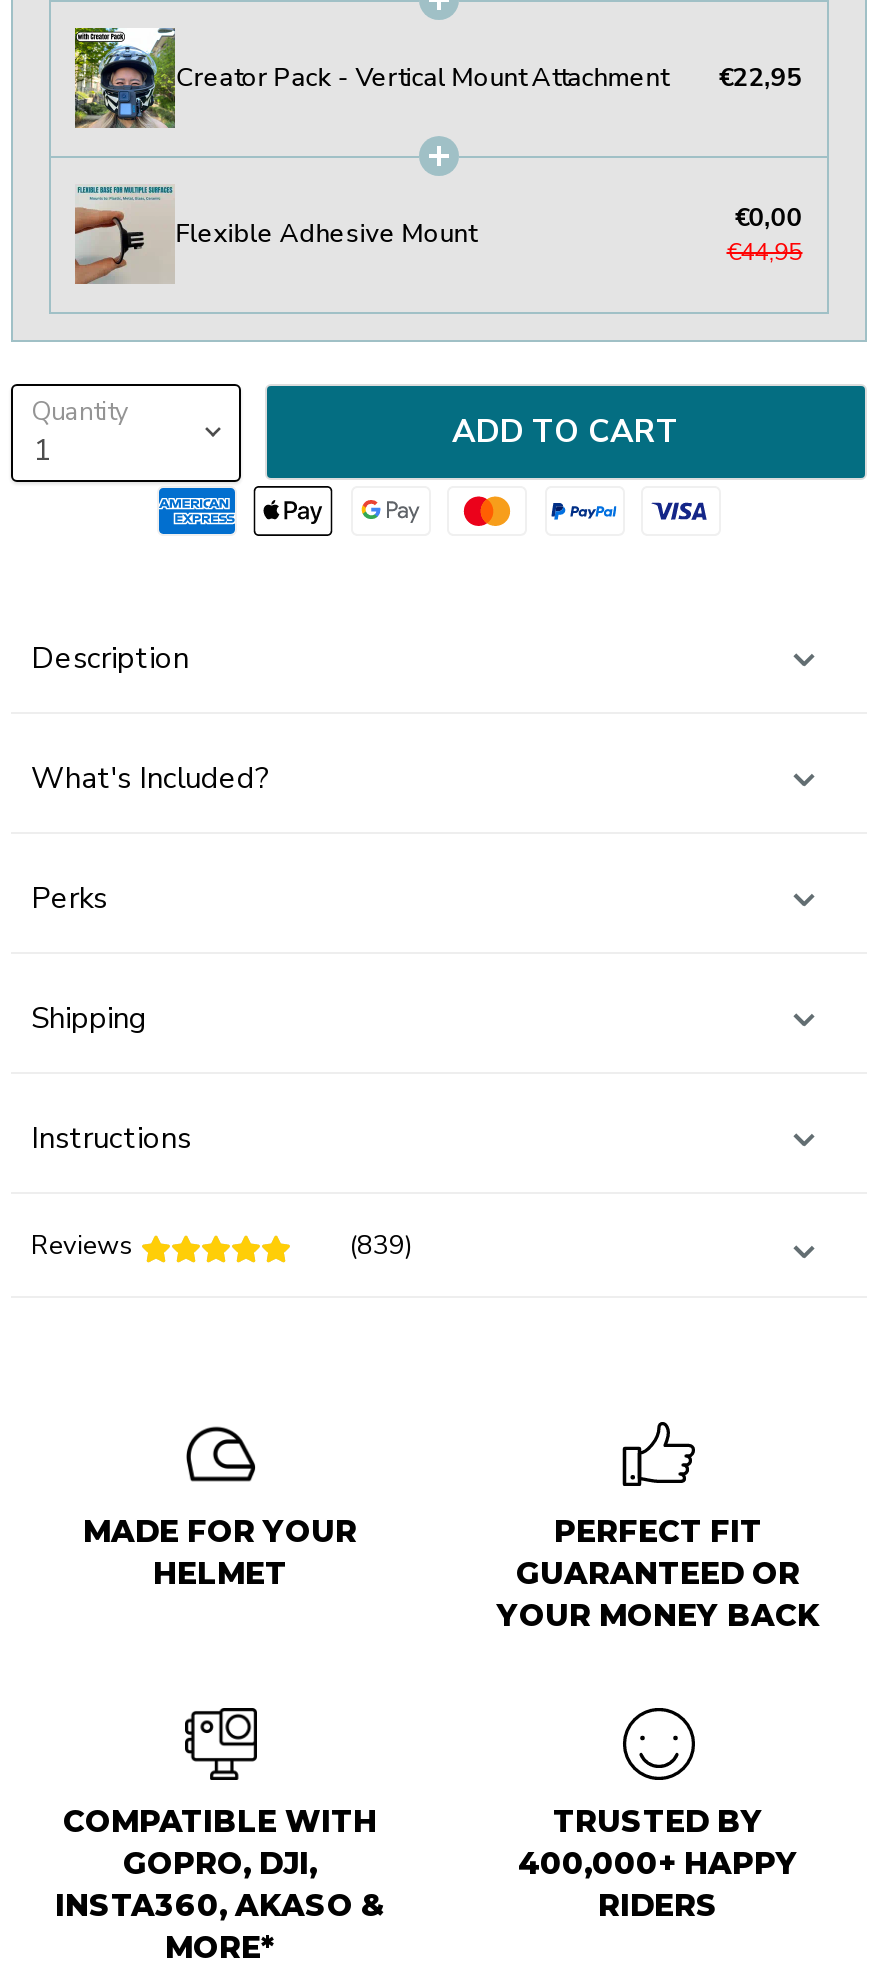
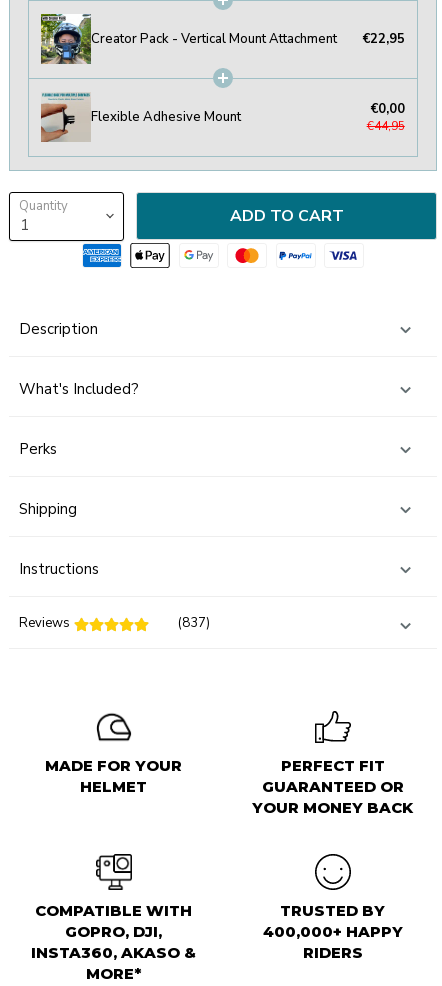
[349,1228,413,1264] (839) -> [178,614,210,632] (837)

